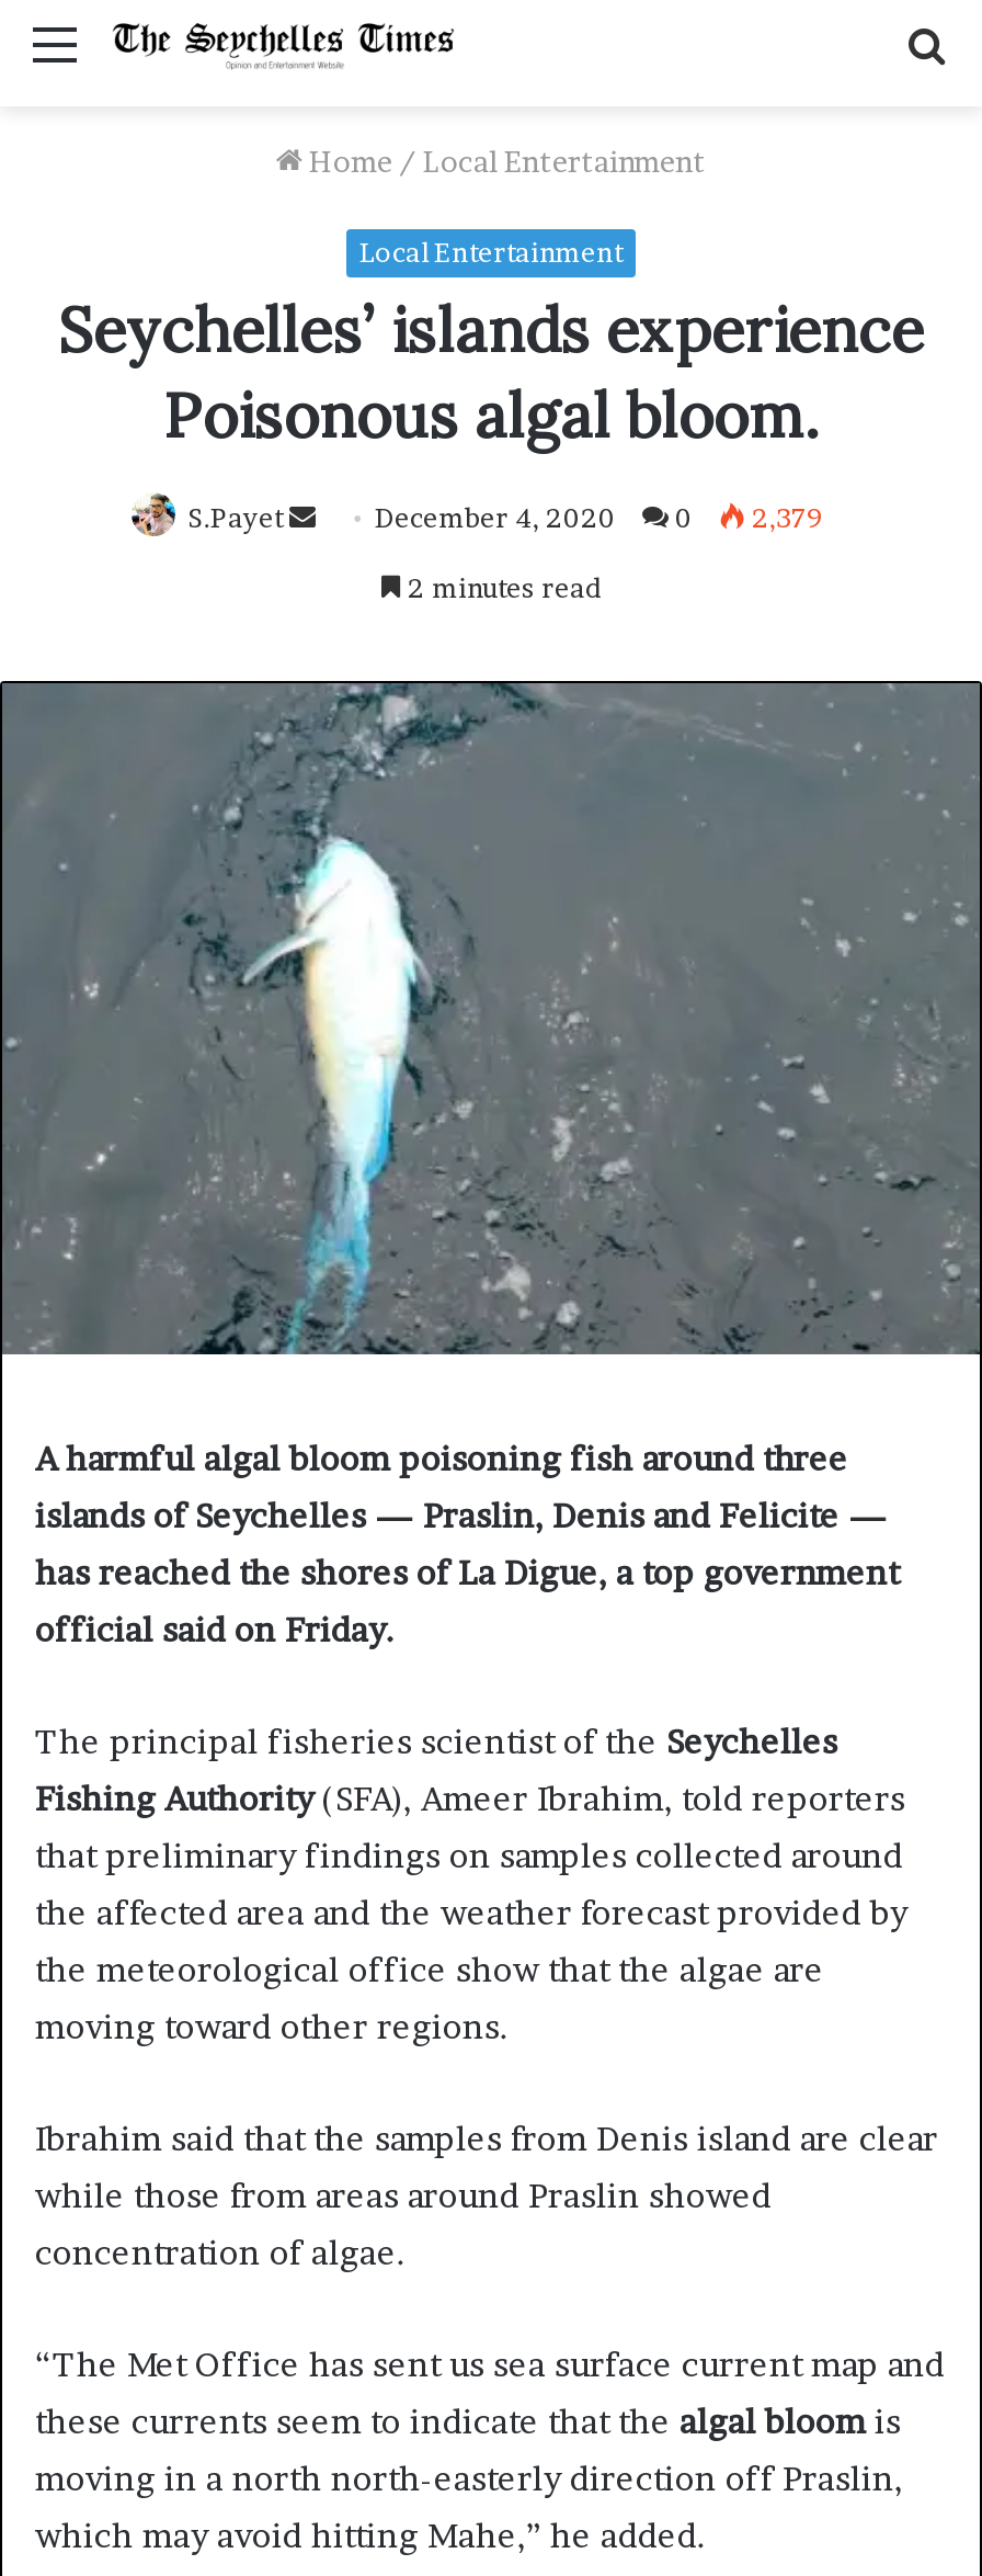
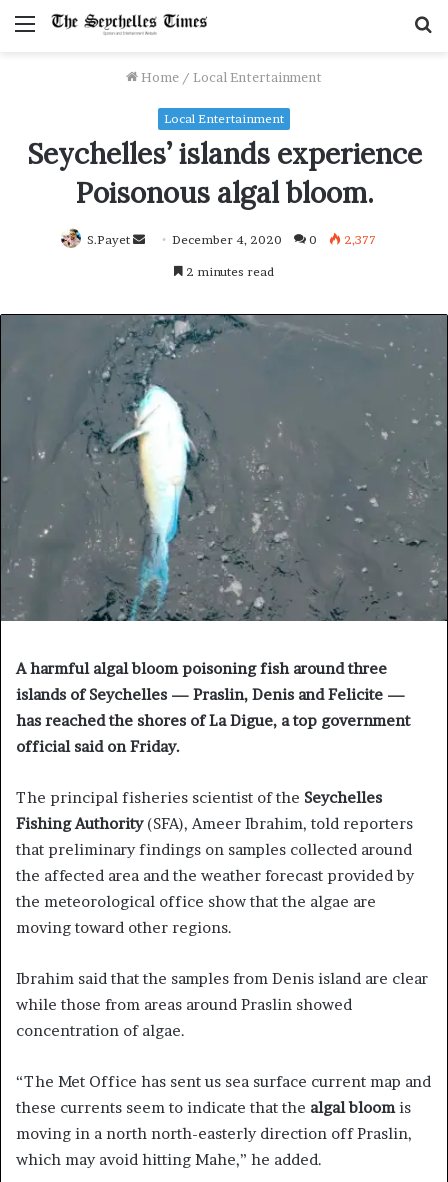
[745,500,824,533] 2,379 -> [340,232,375,247] 2,377

